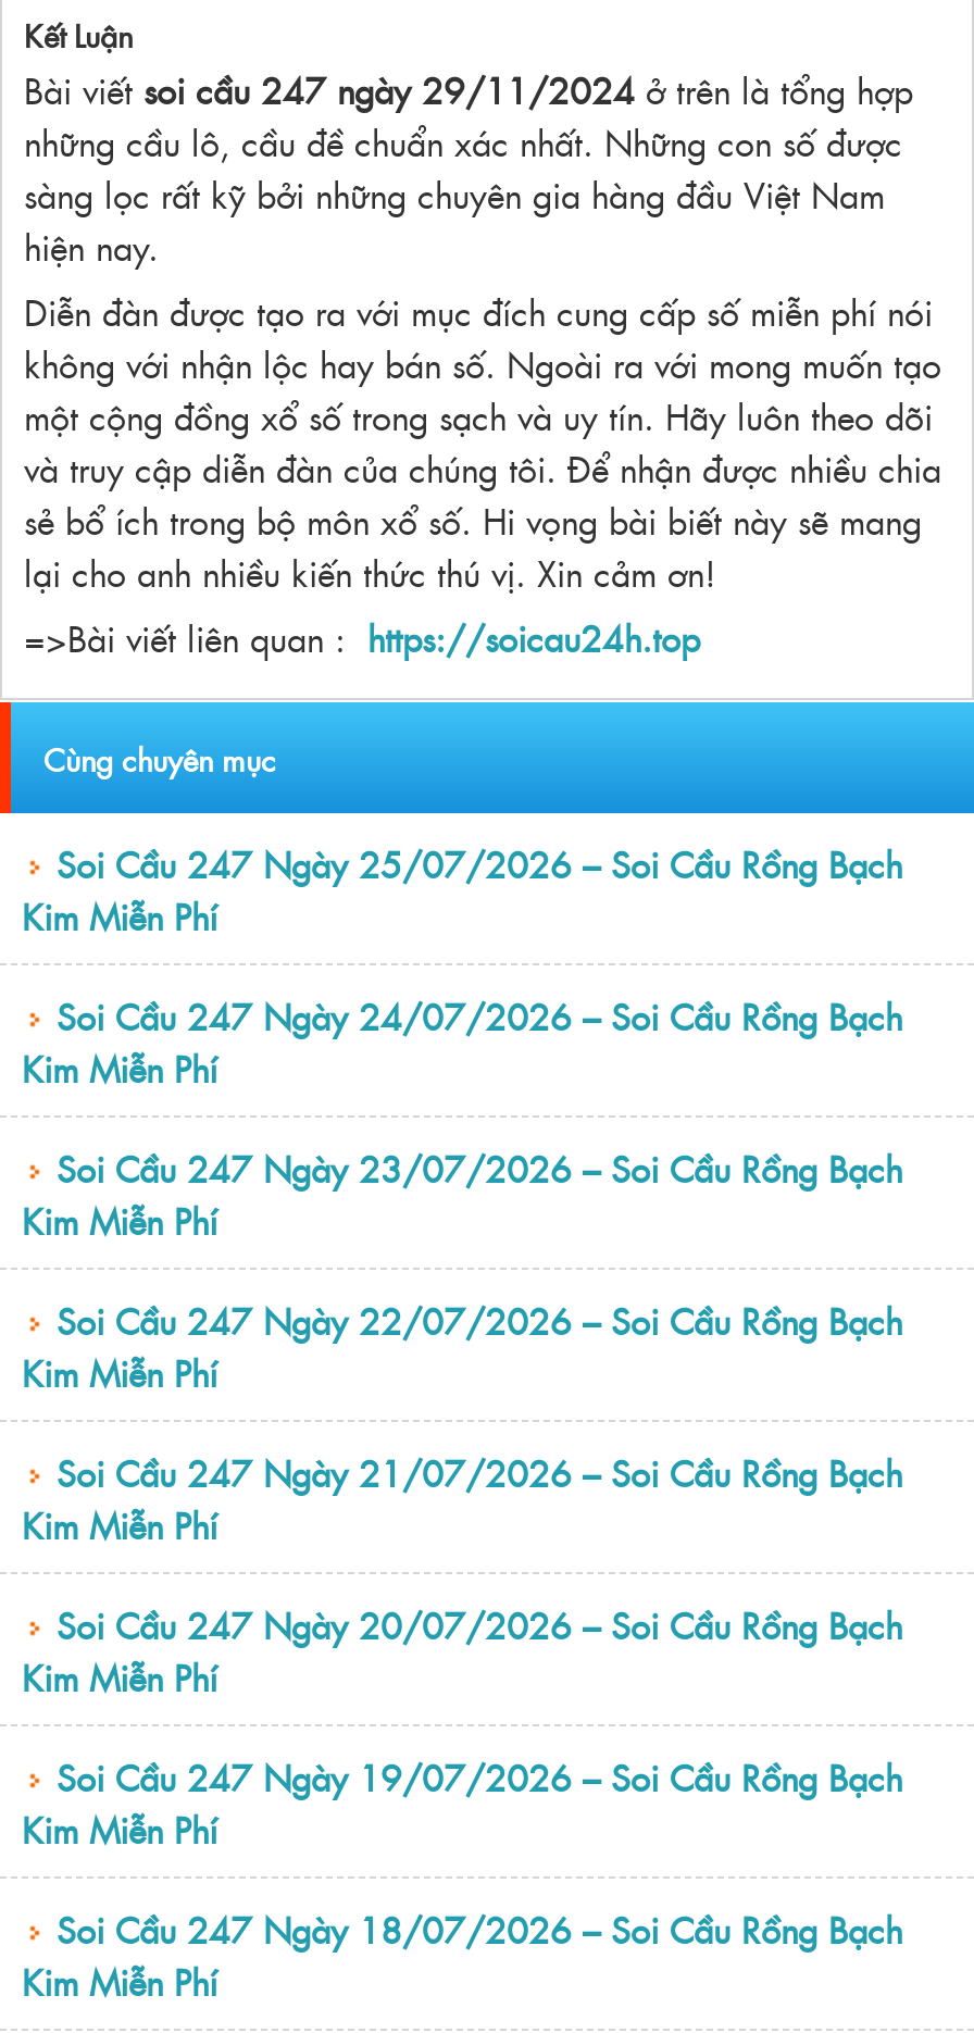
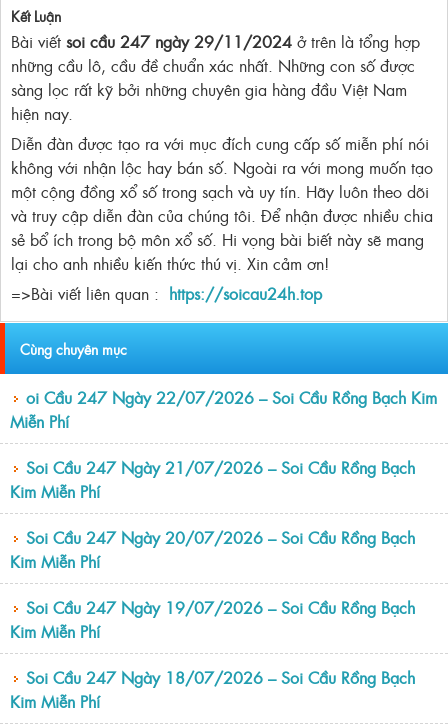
[22,837,902,1398] Soi Cầu 247 Ngày 25/07/2026 – Soi Cầu Rồng Bạch | Kim Miễn Phí | Soi Cầu 247 Ngày 24/07/2026 – Soi Cầu Rồng Bạch | Kim Miễn Phí | Soi Cầu 247 Ngày 23/07/2026 – Soi Cầu Rồng Bạch | Kim Miễn Phí | Soi Cầu 247 Ngày 22/07/2026 – Soi Cầu Rồng Bạch | Kim Miễn Phí -> [10,385,437,433] oi Cầu 247 Ngày 22/07/2026 – Soi Cầu Rồng Bạch Kim | Miễn Phí

